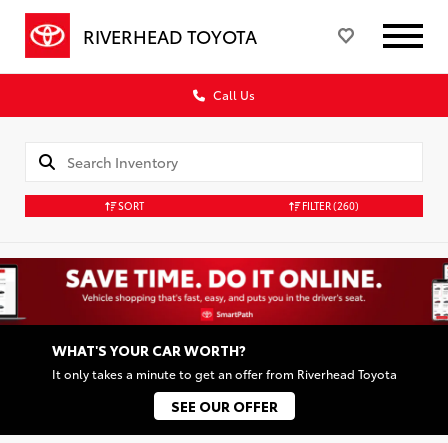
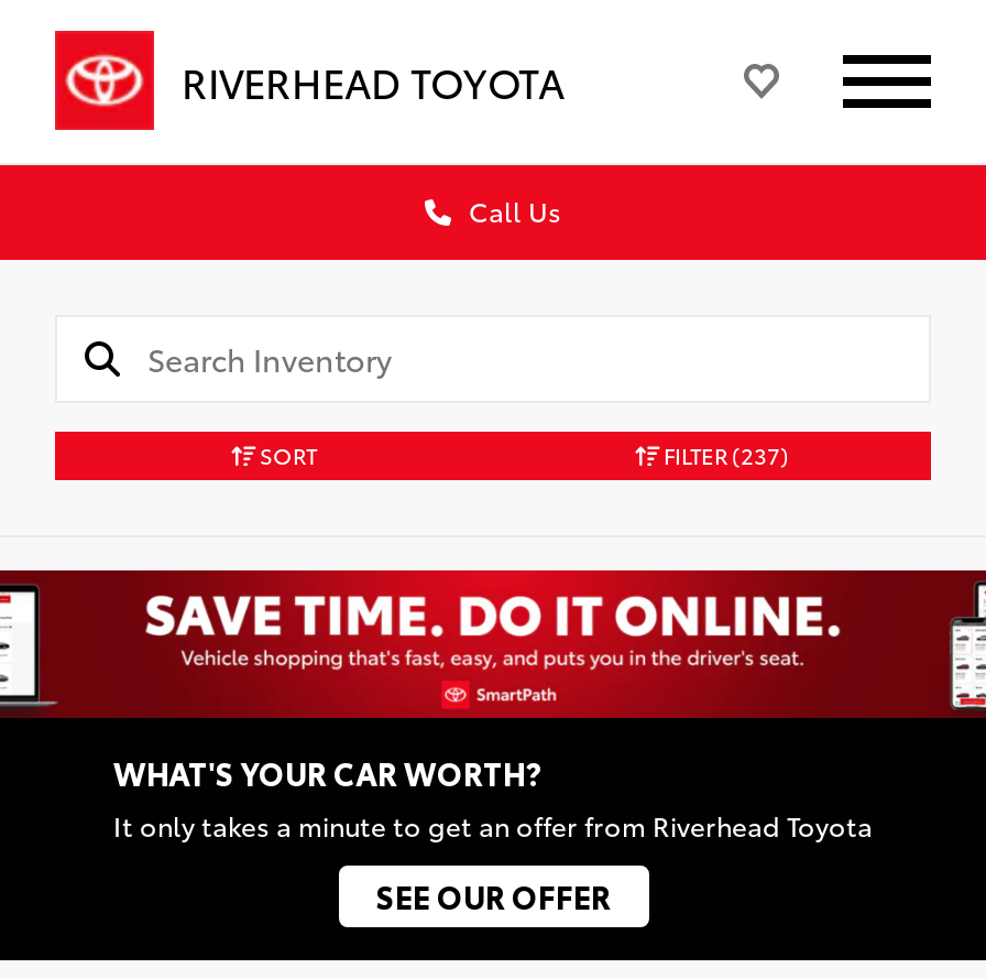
[299,198,358,213] FILTER (260) -> [659,438,789,471] FILTER (237)

